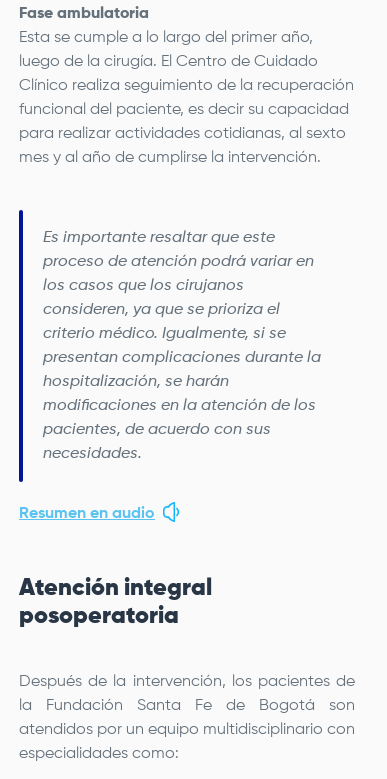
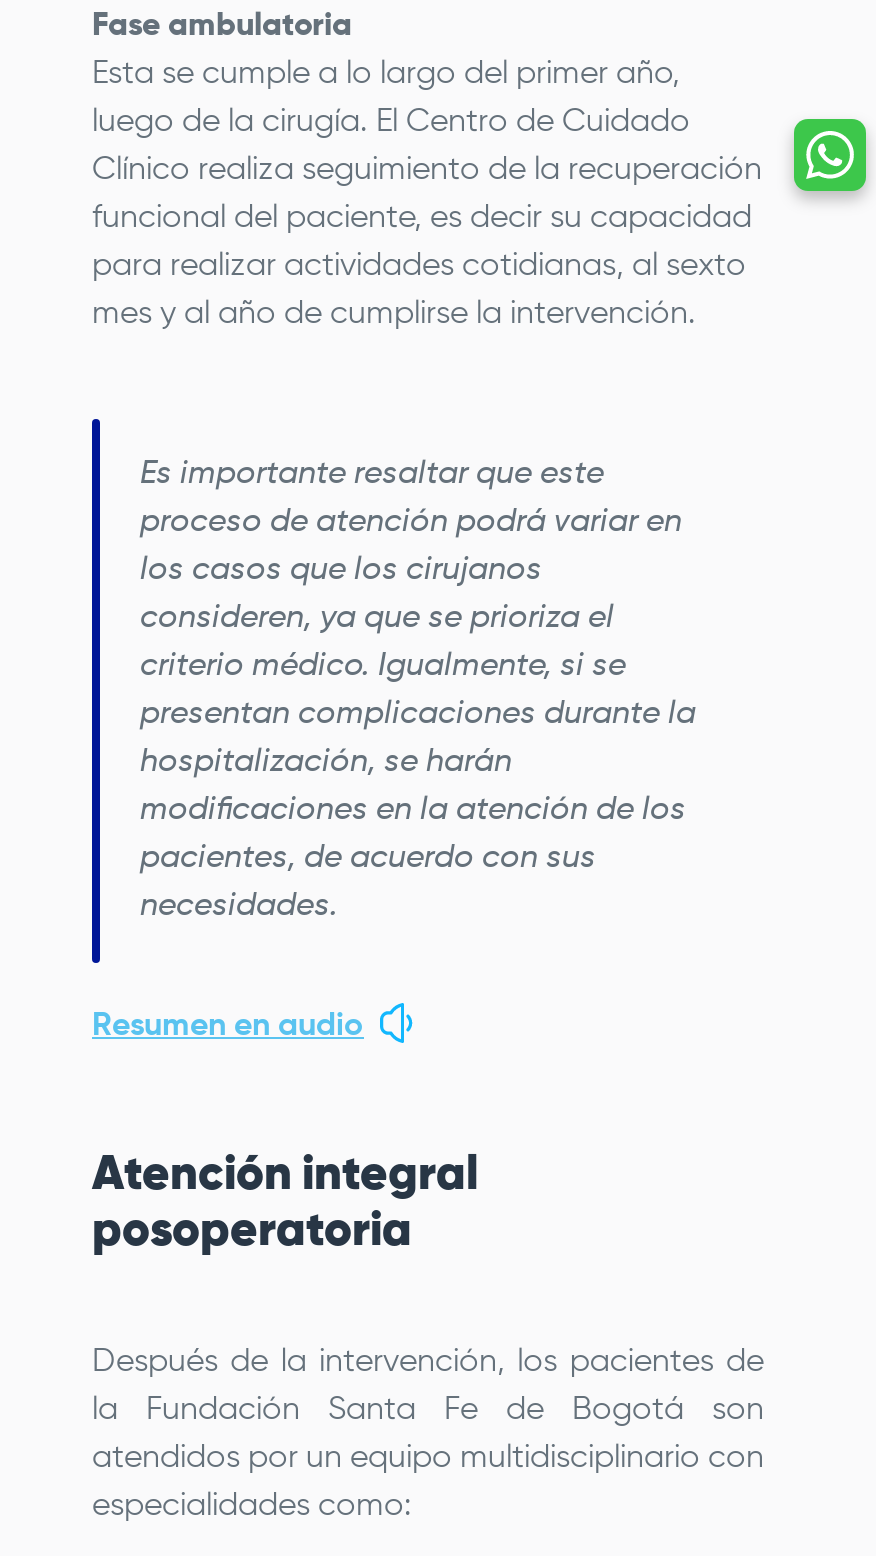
none -> [790,117,870,203] [image]

